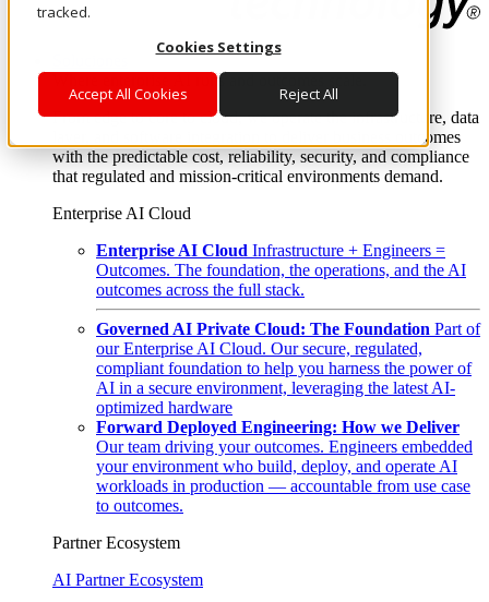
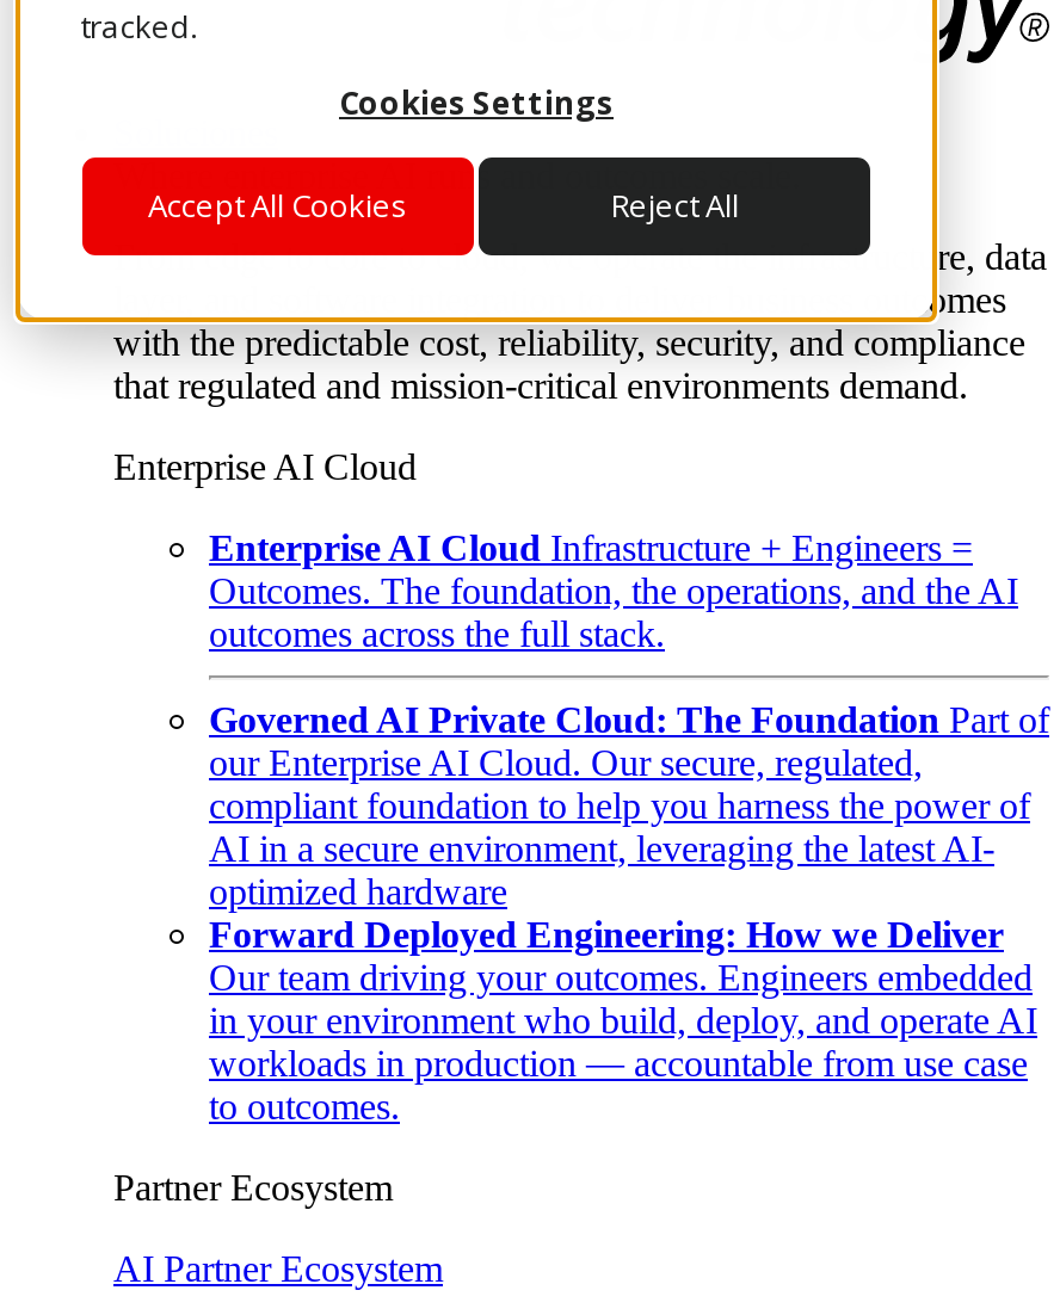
[96,457,457,476] your environment who build, deploy, and operate AI -> [209,1000,1037,1041] in your environment who build, deploy, and operate AI

